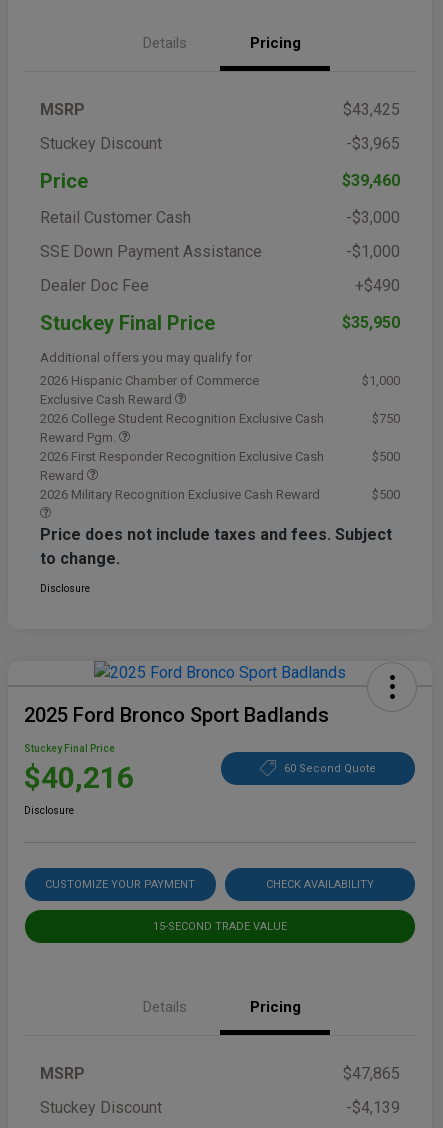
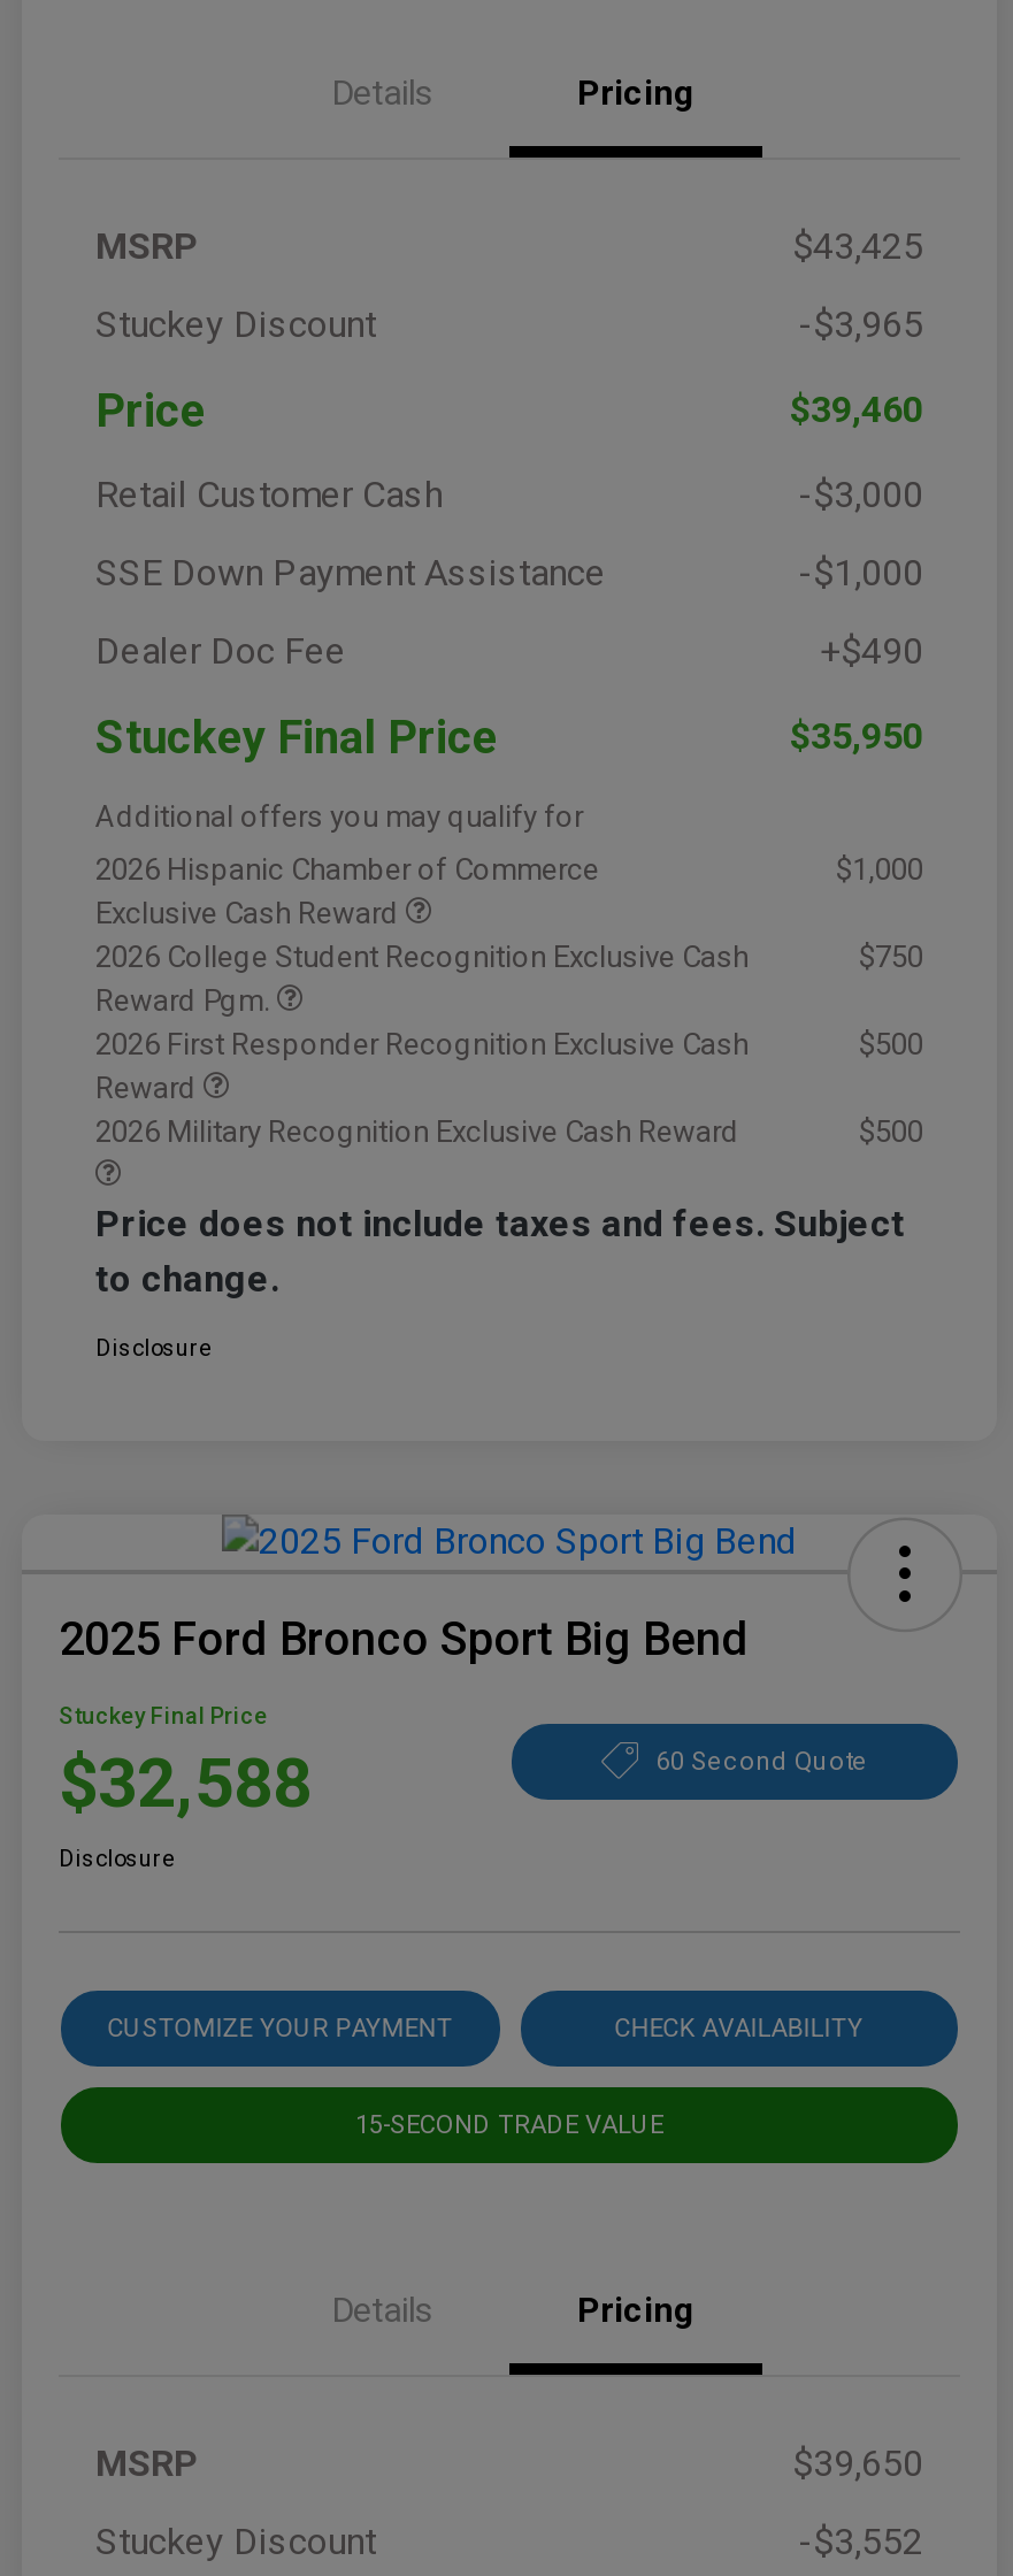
[24,703,329,727] 2025 Ford Bronco Sport Badlands -> [59,1612,749,1667] 2025 Ford Bronco Sport Big Bend
[24,760,134,795] $40,216 -> [59,1743,312,1823] $32,588
[343,1064,400,1083] $47,865 -> [792,2442,923,2486] $39,650
[346,1098,400,1117] -$4,139 -> [799,2520,923,2564] -$3,552

